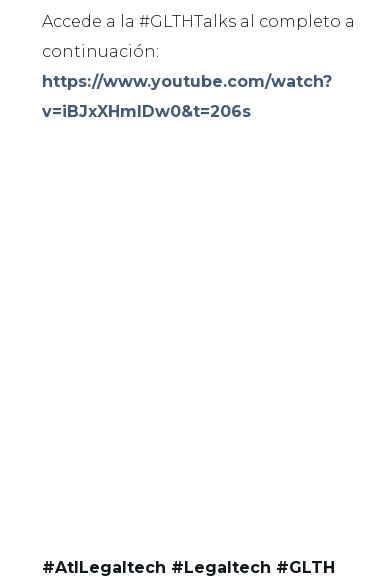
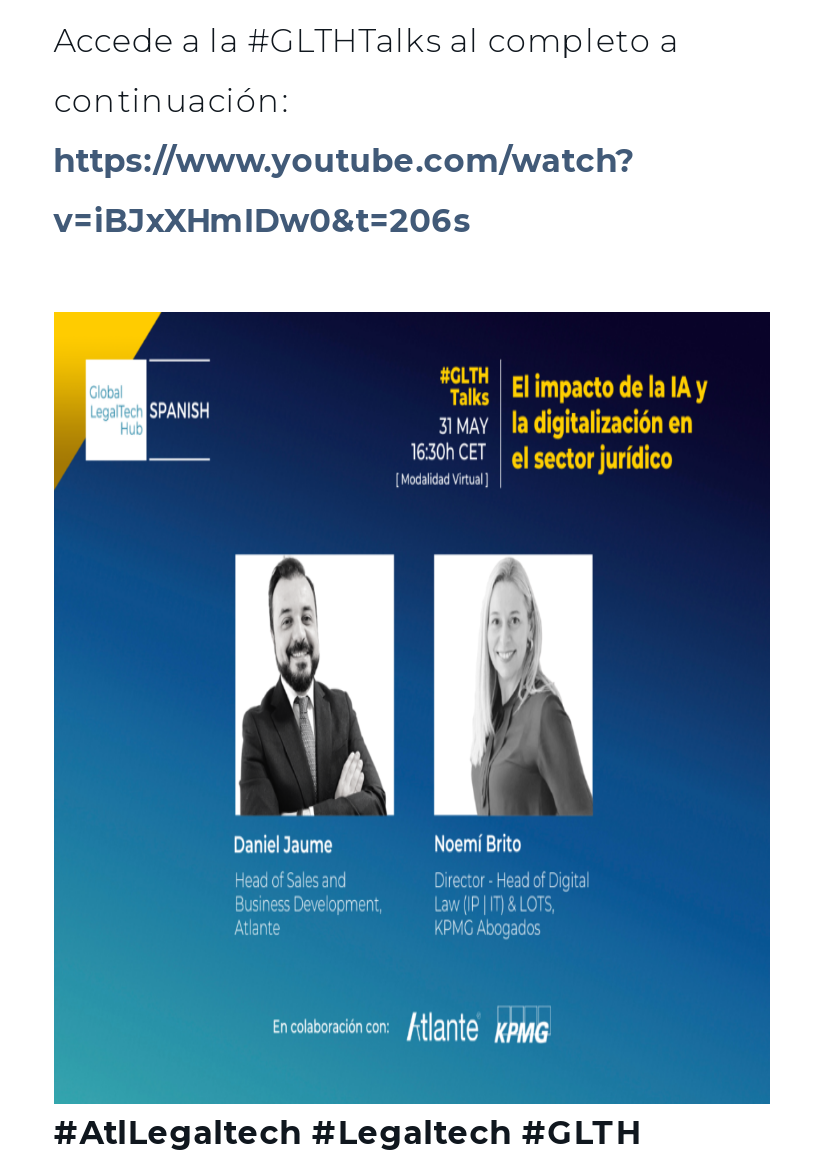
none -> [52,310,772,1106] [image]

